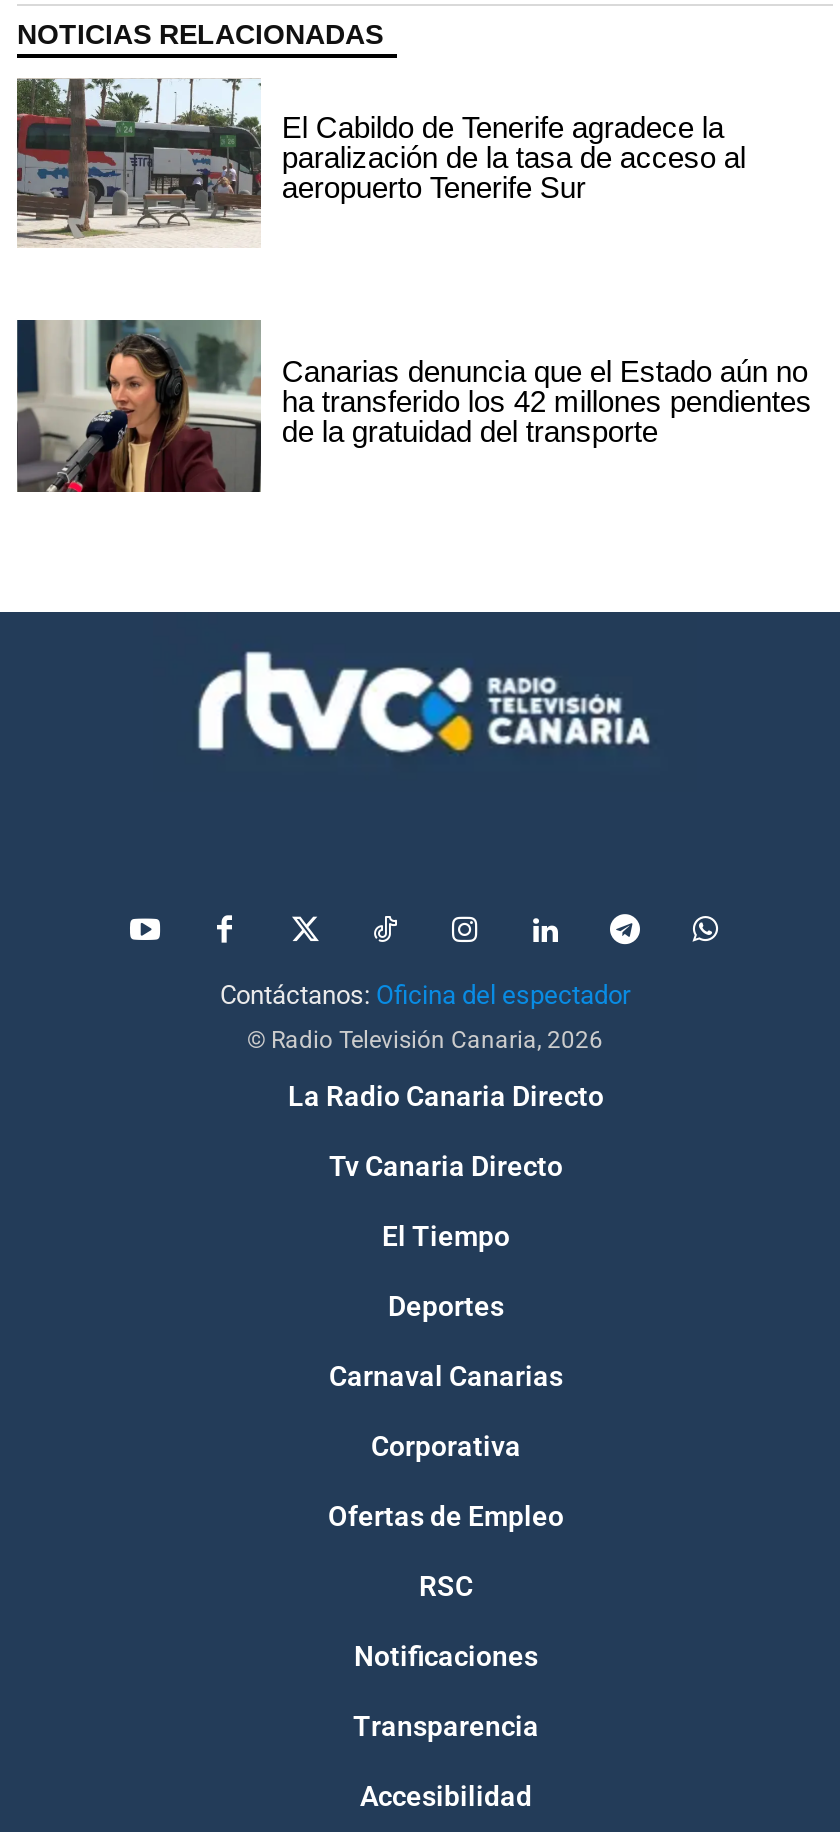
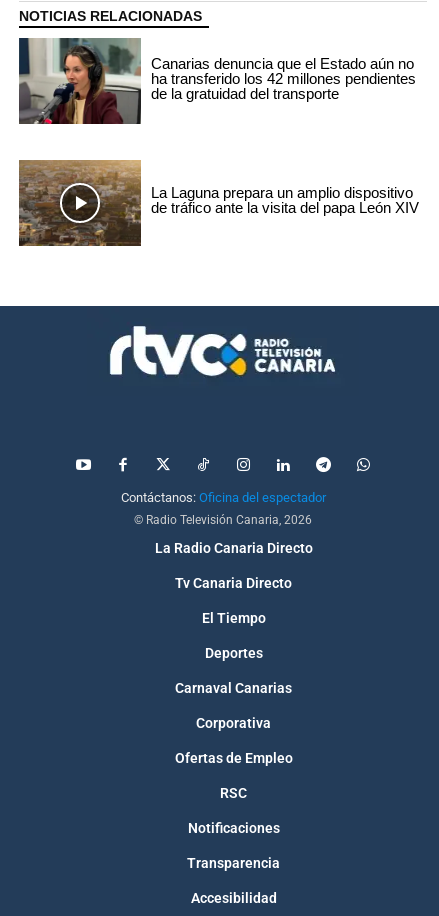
[15,78,746,246] [image] | El Cabildo de Tenerife agradece la | paralización de la tasa de acceso al | aeropuerto Tenerife Sur -> none
moved [15,318,812,496] -> [18,37,416,126]: [image] | Canarias denuncia que el Estado aún no | ha transferido los 42 millones pendientes | de la gratuidad del transporte
none -> [18,159,419,247] [image] | La Laguna prepara un amplio dispositivo | de tráfico ante la visita del papa León XIV

